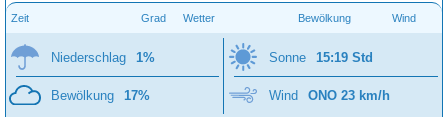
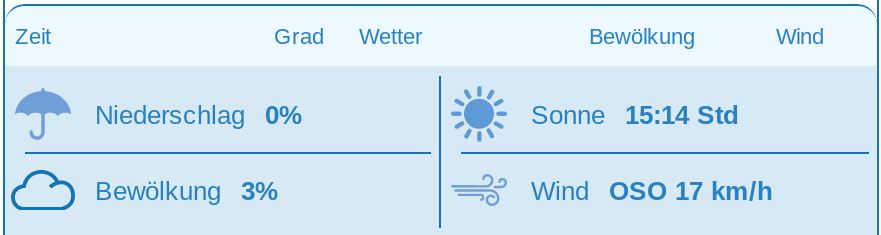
[51,49,155,64] Niederschlag 1% -> [95,99,303,129] Niederschlag 0%
[269,49,373,64] Sonne 15:19 Std -> [531,99,739,129] Sonne 15:14 Std
[51,87,150,102] Bewölkung 17% -> [95,175,279,205] Bewölkung 3%
[269,87,390,102] Wind ONO 23 km/h -> [531,175,773,205] Wind OSO 17 km/h

